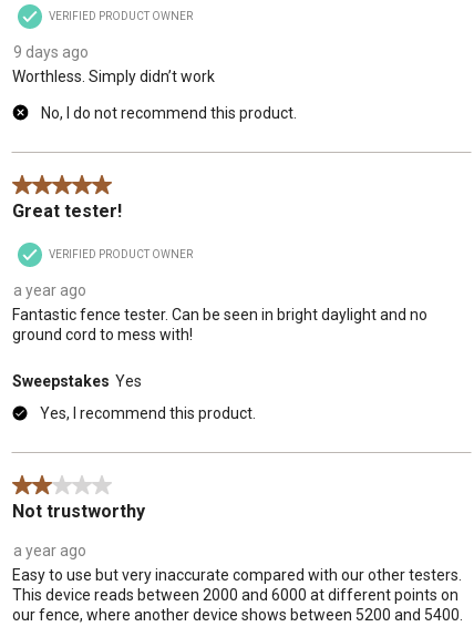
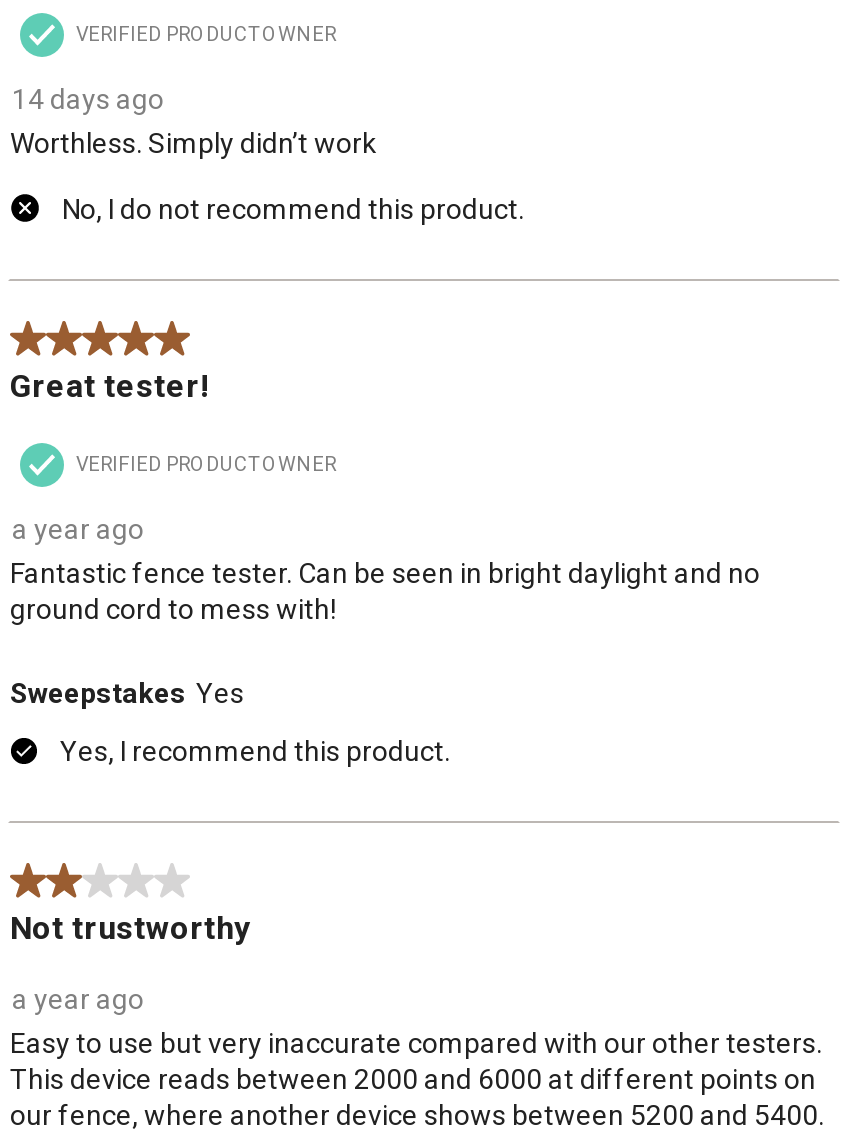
[13,43,89,61] 9 days ago -> [12,83,164,115] 14 days ago

